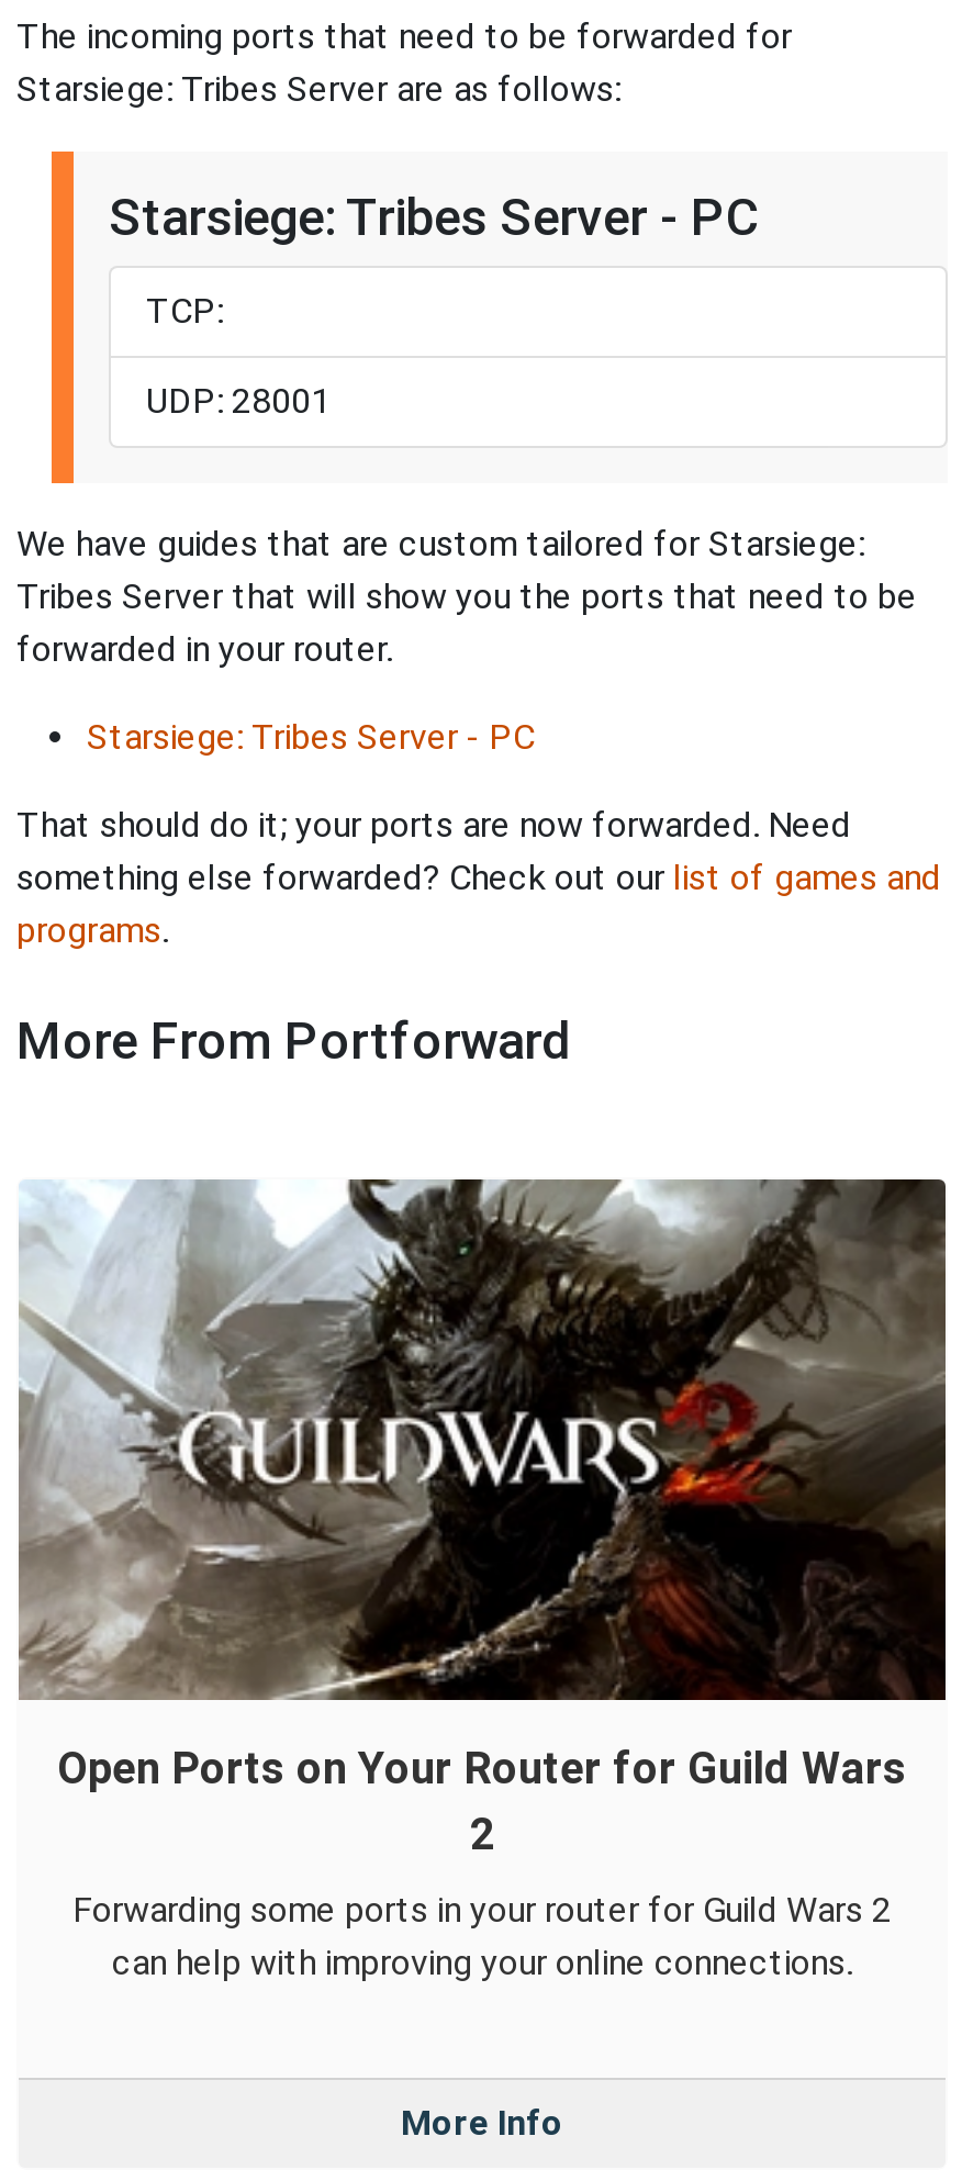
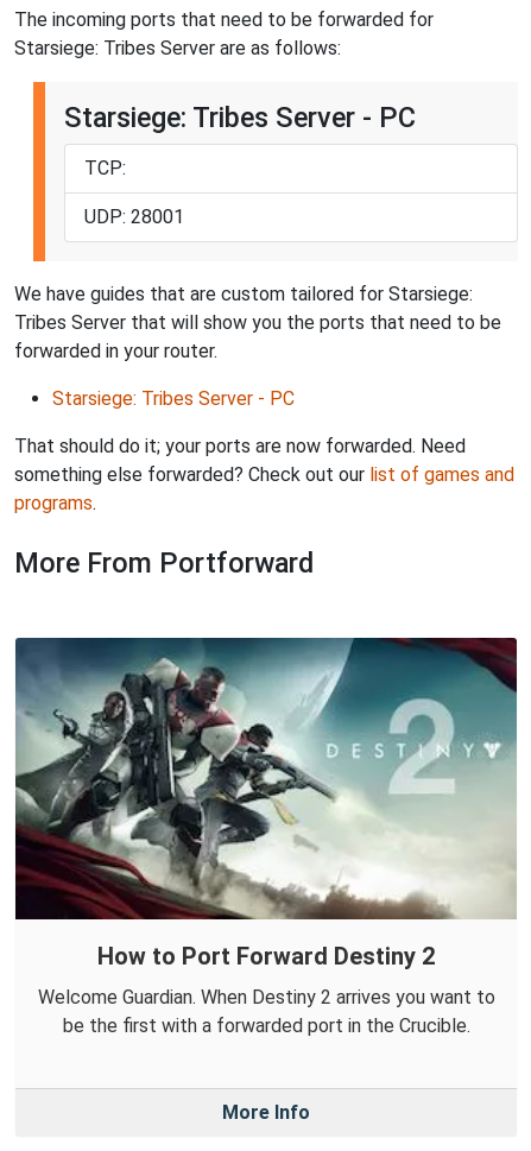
[16,1179,948,1859] [image] | Open Ports on Your Router for Guild Wars | 2 -> [14,637,517,970] [image] | How to Port Forward Destiny 2
[72,1888,892,1982] Forwarding some ports in your router for Guild Wars 2 | can help with improving your online connections. -> [37,985,495,1036] Welcome Guardian. When Destiny 2 arrives you want to | be the first with a forwarded port in the Crucible.

